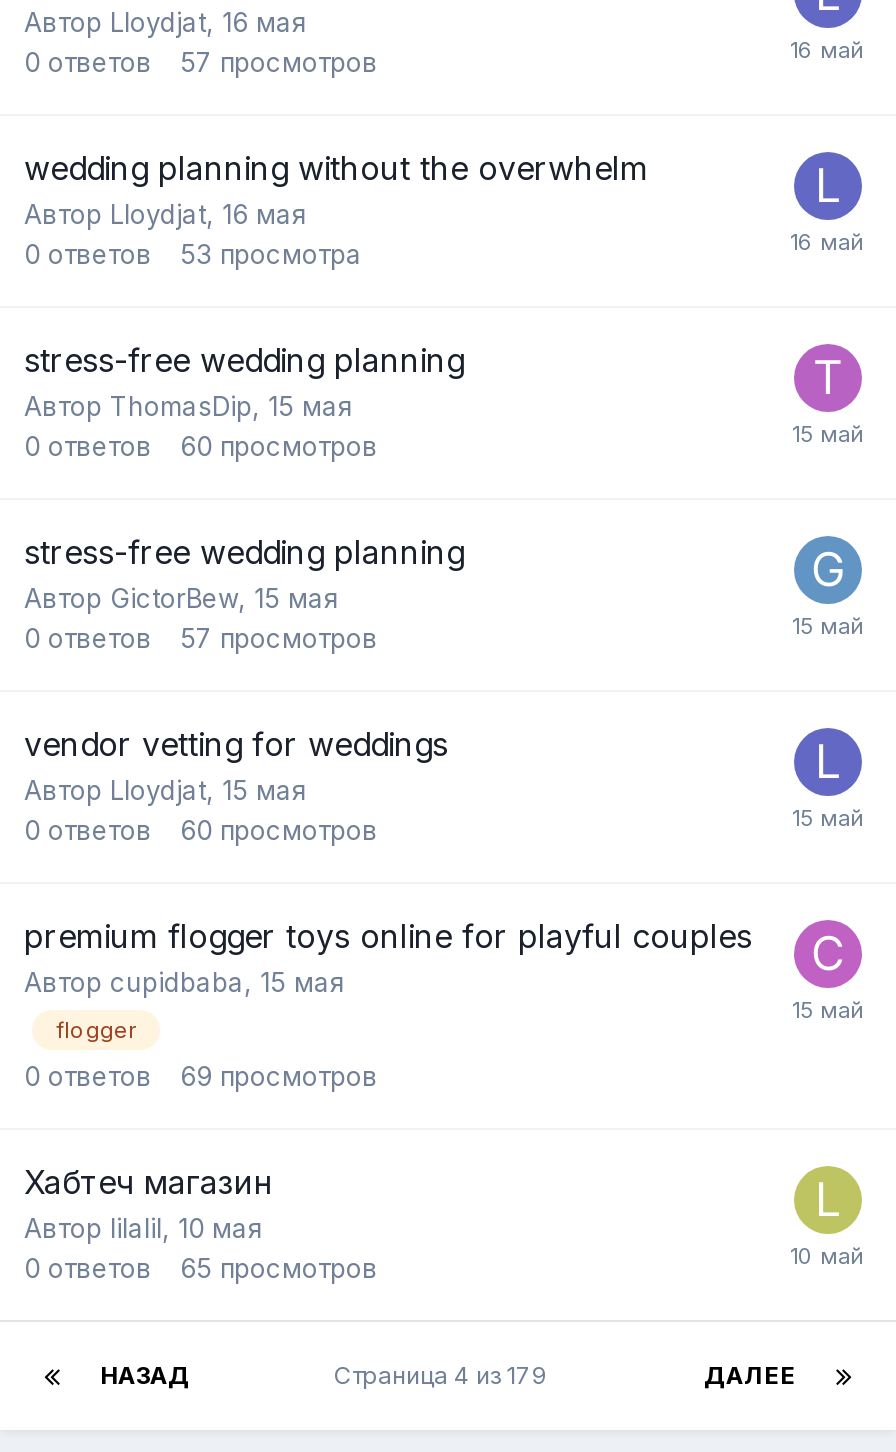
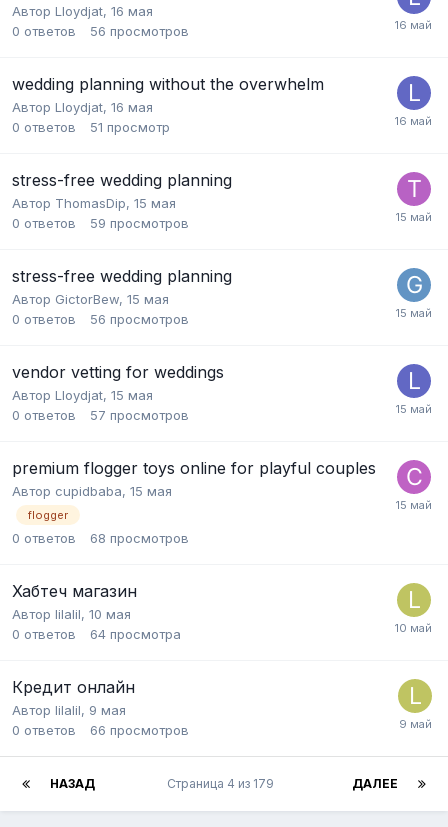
[24,46,378,78] 0 ответов 57 просмотров -> [12,23,189,39] 0 ответов 56 просмотров
[24,238,362,270] 0 ответов 53 просмотра -> [12,119,170,135] 0 ответов 51 просмотр
[24,430,378,462] 0 ответов 60 просмотров -> [12,215,189,231] 0 ответов 59 просмотров
[24,622,378,654] 0 ответов 57 просмотров -> [12,311,189,327] 0 ответов 56 просмотров
[24,814,378,846] 0 ответов 60 просмотров -> [12,407,189,423] 0 ответов 57 просмотров
[24,1060,378,1092] 0 ответов 69 просмотров -> [12,530,189,546] 0 ответов 68 просмотров
[180,1252,378,1284] 65 просмотров -> [12,626,189,738] 64 просмотра | Кредит онлайн | Автор lilalil, 9 мая | 0 ответов | 66 просмотров

